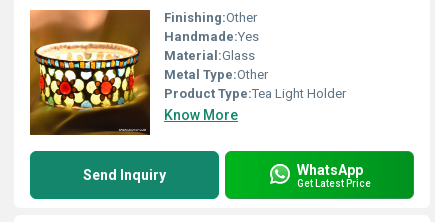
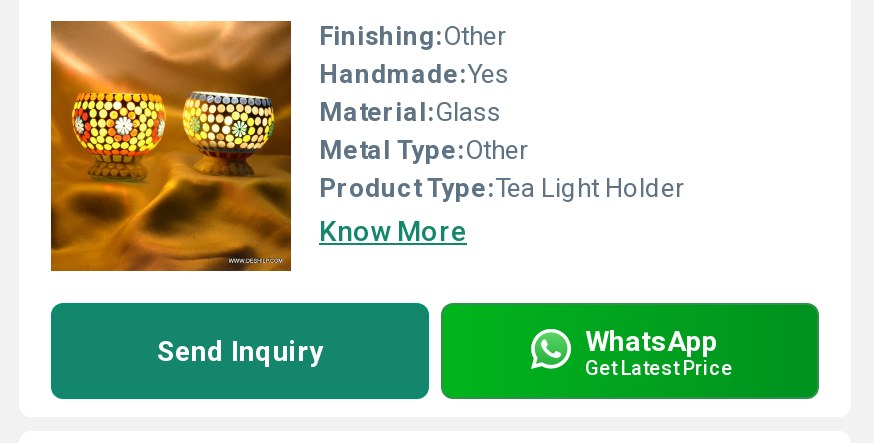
[30,9,151,136] [image] -> [51,19,293,273] [image]

